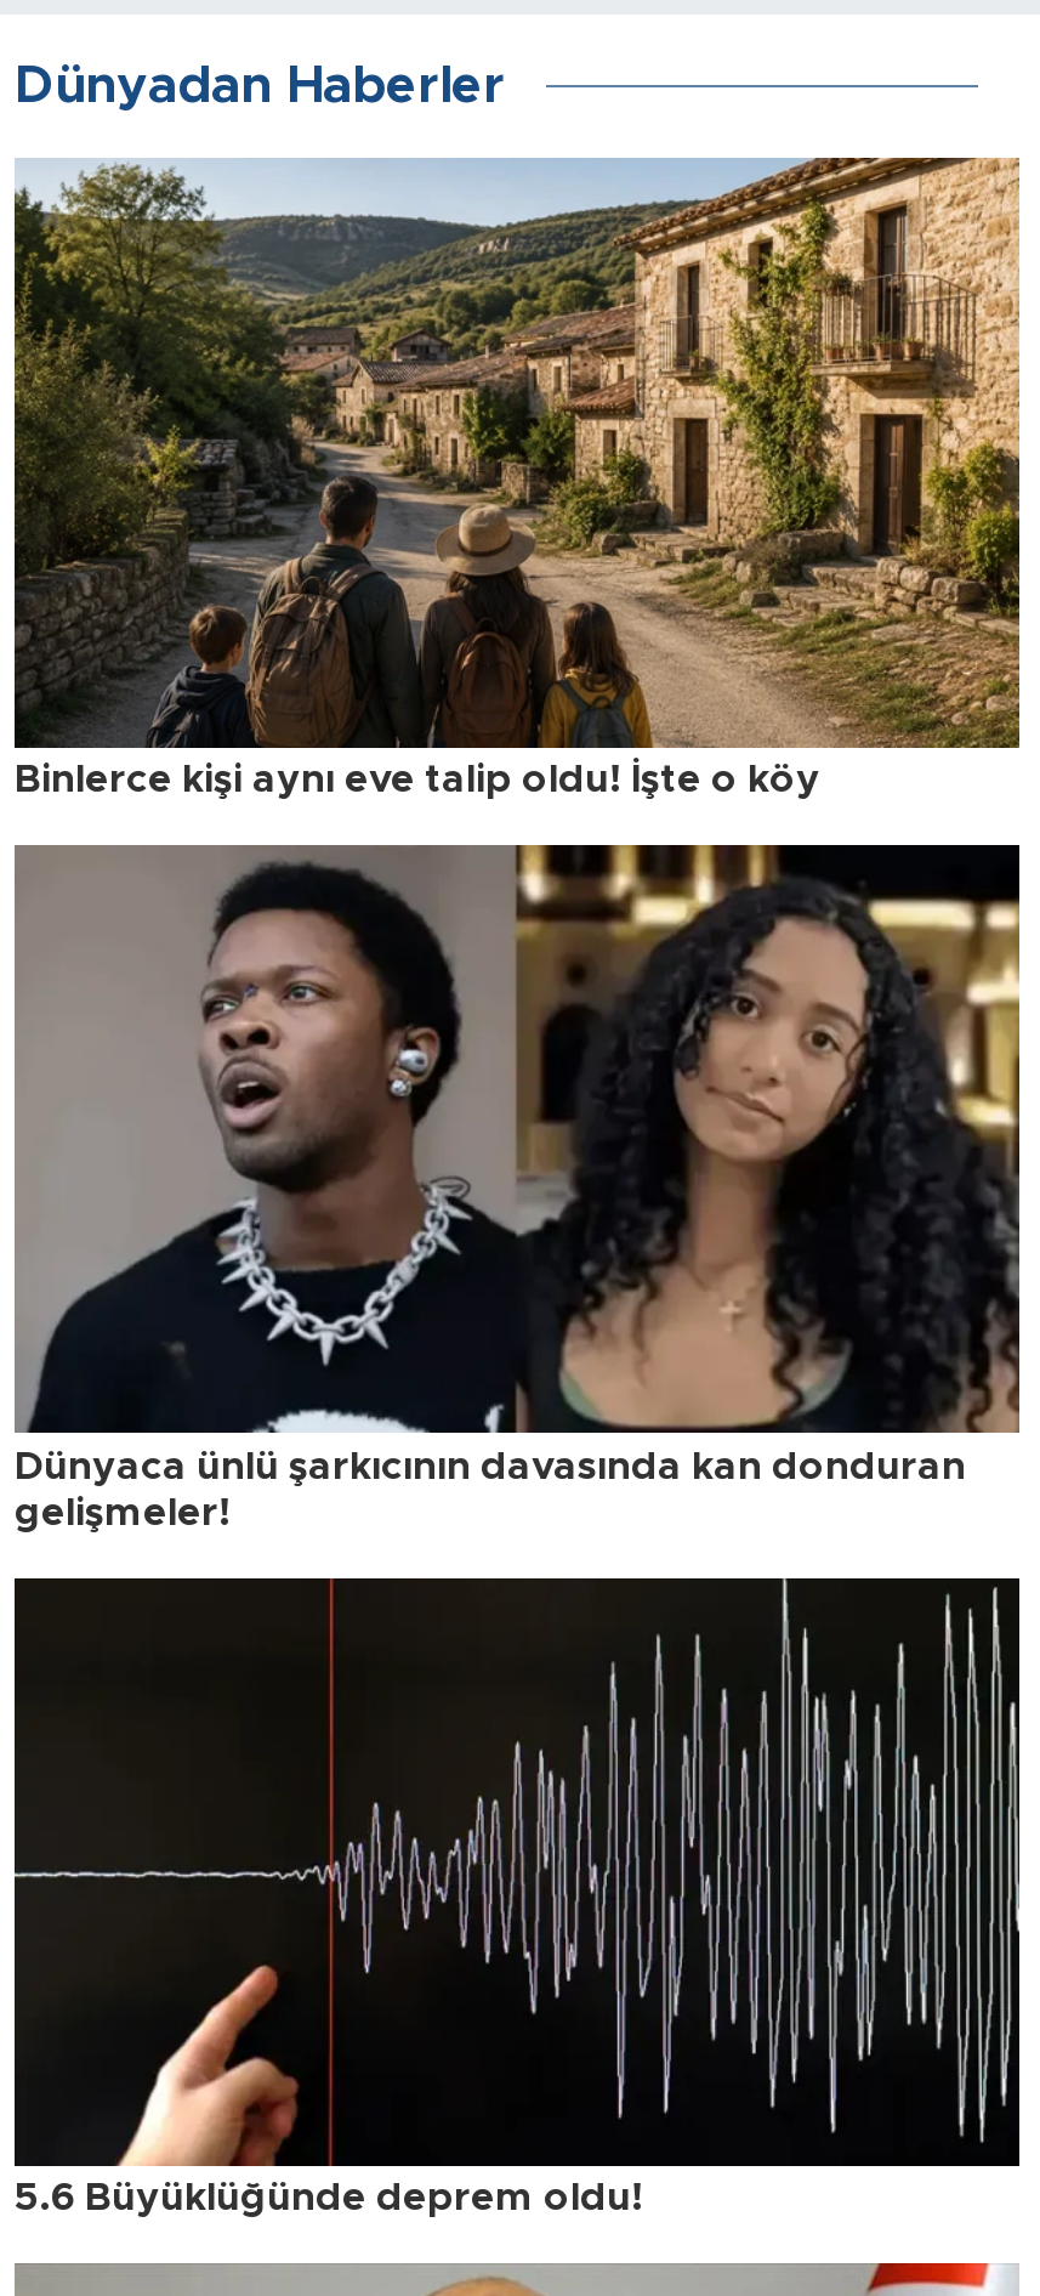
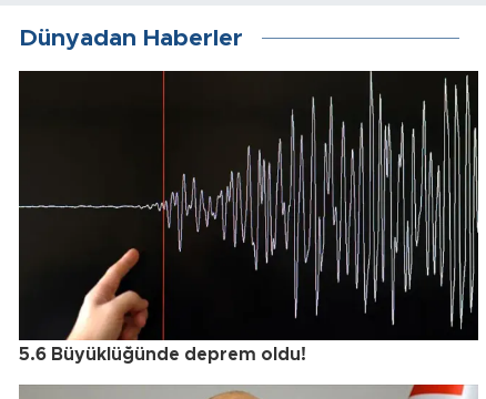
[15,155,1022,798] [image] | Binlerce kişi aynı eve talip oldu! İşte o köy -> none
[15,843,1022,1531] [image] | Dünyaca ünlü şarkıcının davasında kan donduran | gelişmeler! -> none

